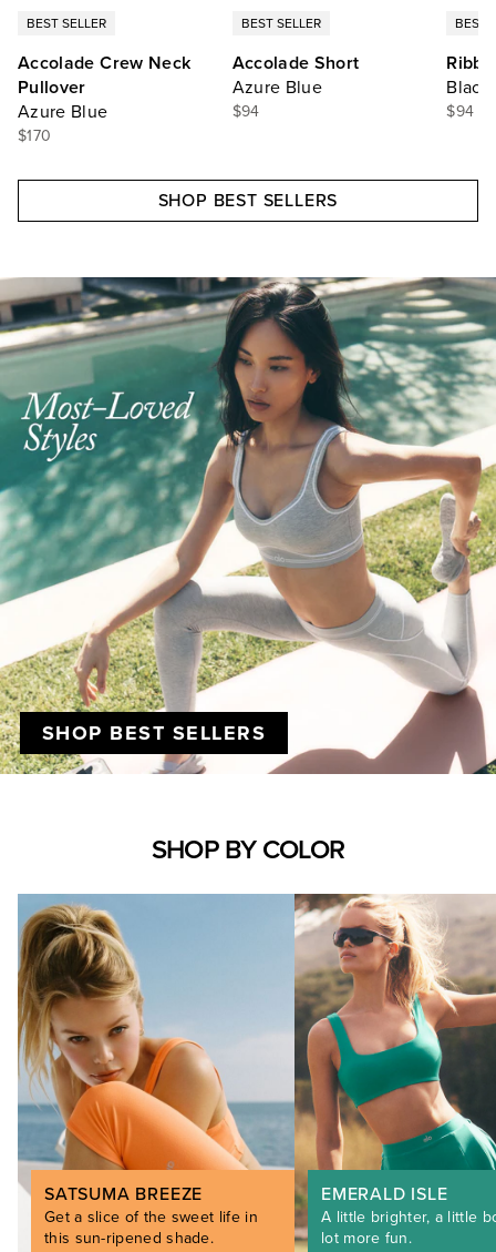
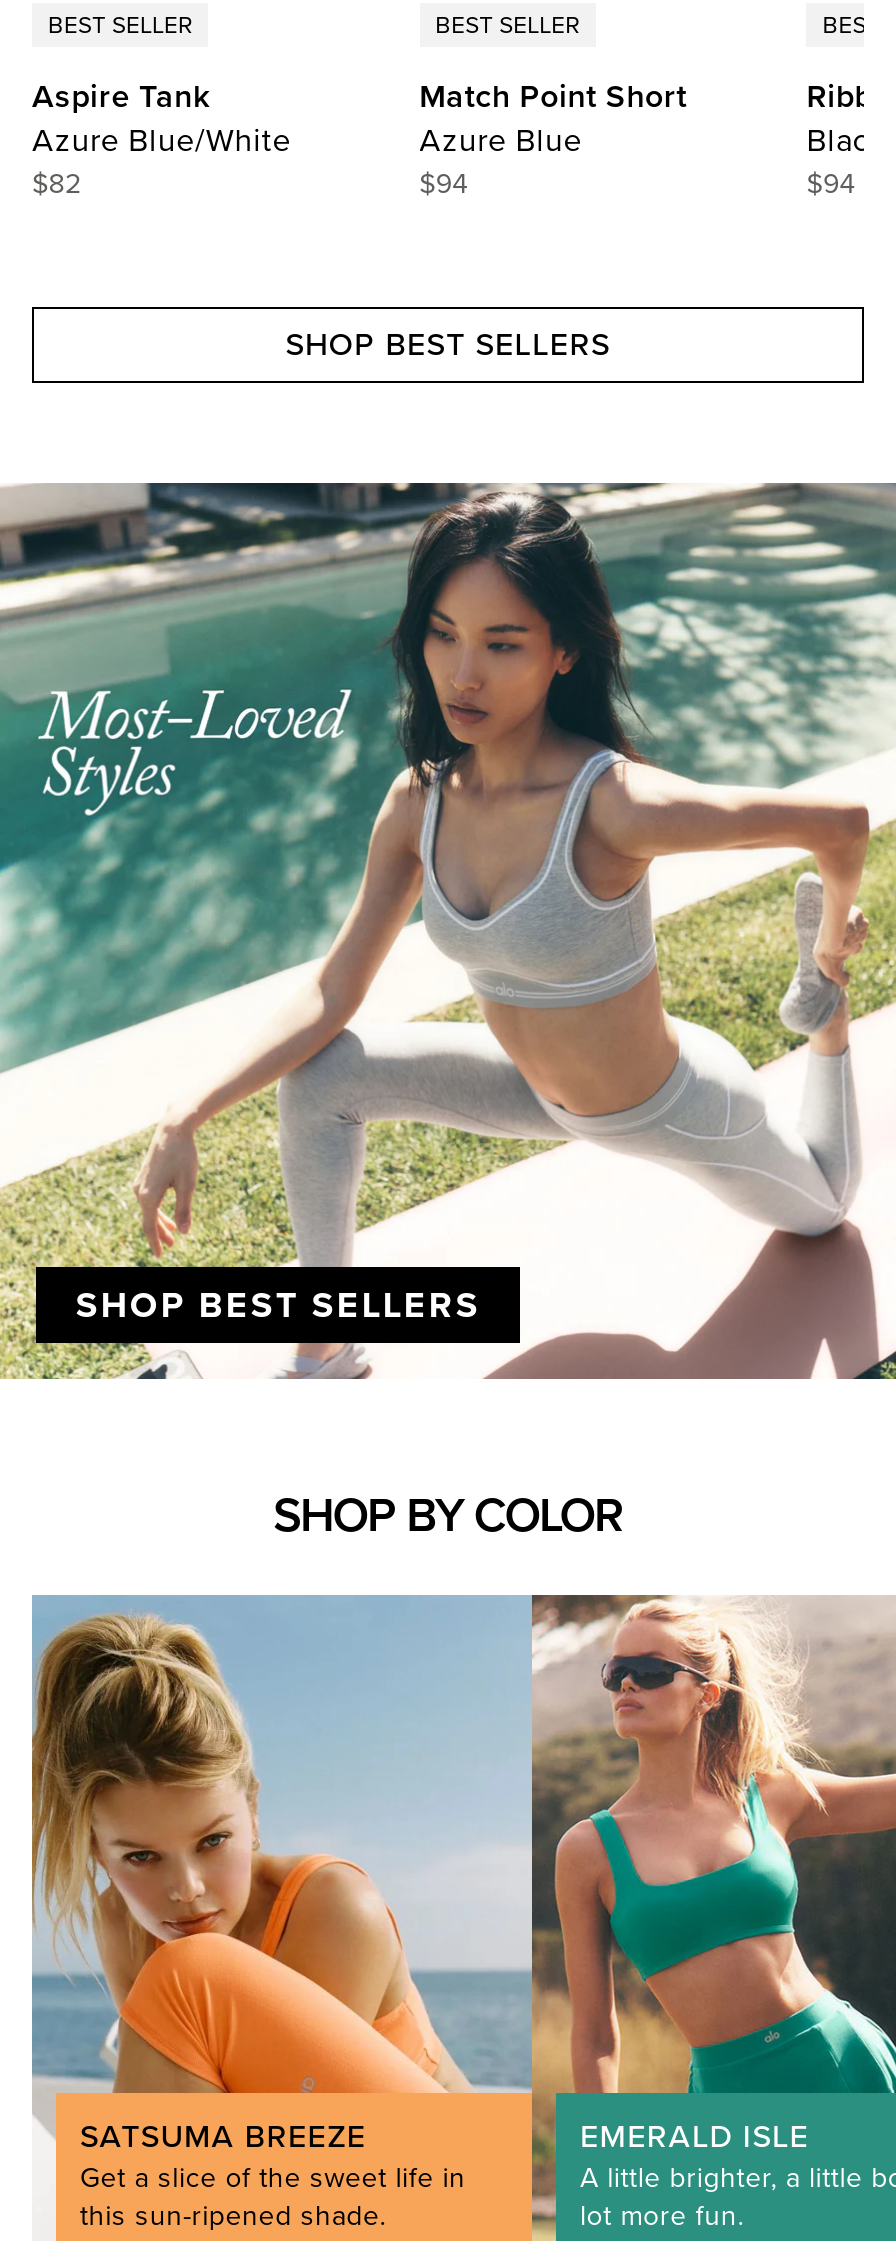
[18,52,191,145] Accolade Crew Neck | Pullover | Azure Blue | $170 -> [32,77,291,201] Aspire Tank | Azure Blue/White | $82
[232,52,359,74] Accolade Short -> [419,77,687,117] Match Point Short

